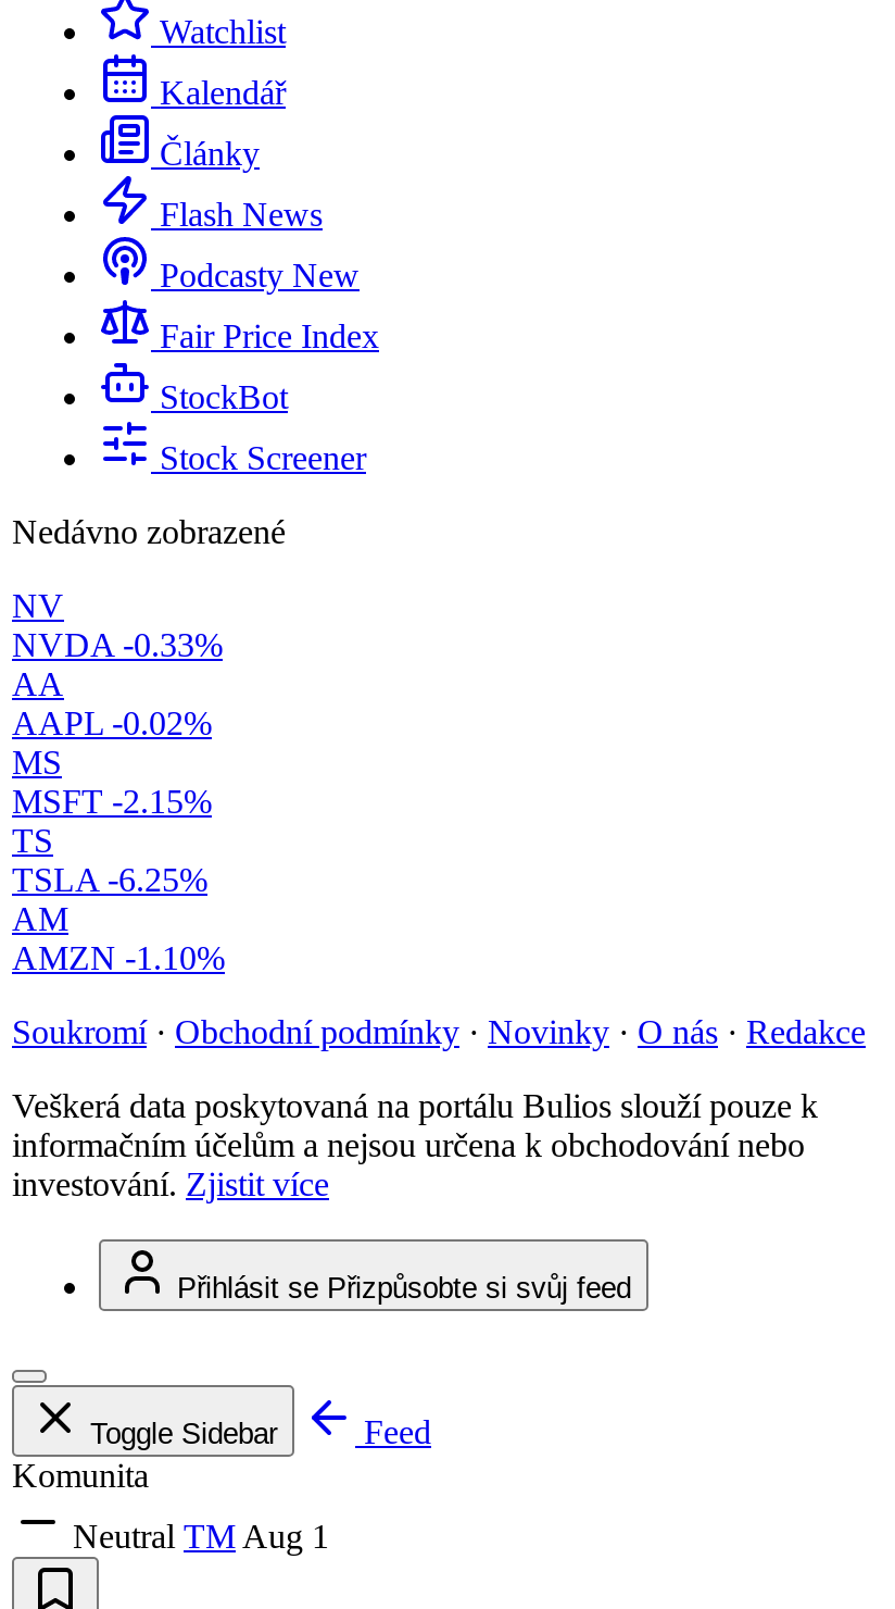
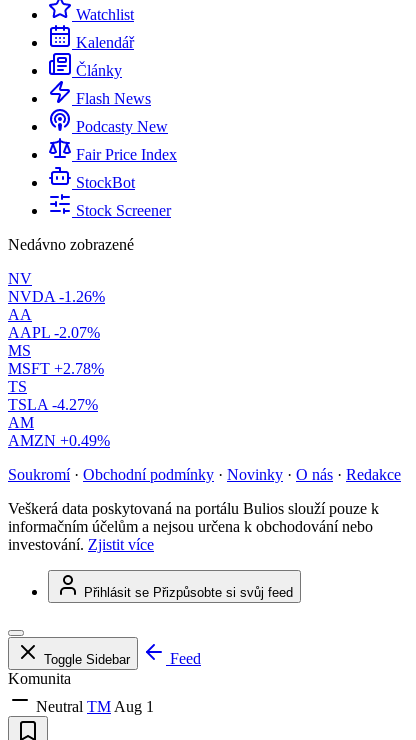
[12,626,223,663] NVDA -0.33% -> [8,288,105,305] NVDA -1.26%
[12,705,212,742] AAPL -0.02% -> [8,324,100,341] AAPL -2.07%
[12,783,212,820] MSFT -2.15% -> [8,360,104,377] MSFT +2.78%
[12,861,207,898] TSLA -6.25% -> [8,396,98,413] TSLA -4.27%
[12,940,225,976] AMZN -1.10% -> [8,432,110,449] AMZN +0.49%

